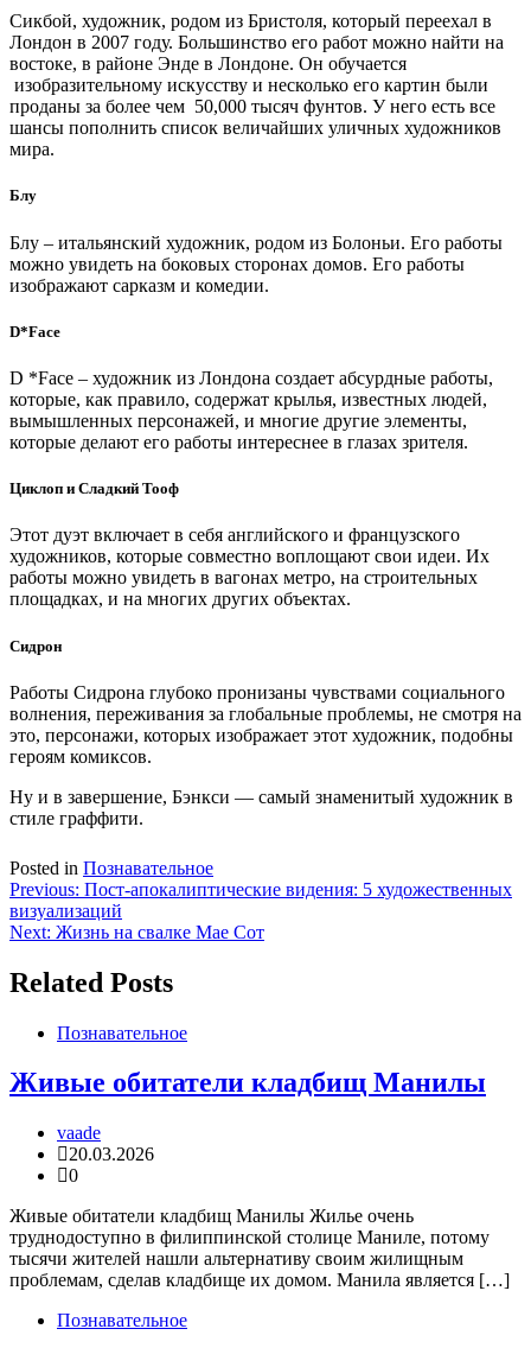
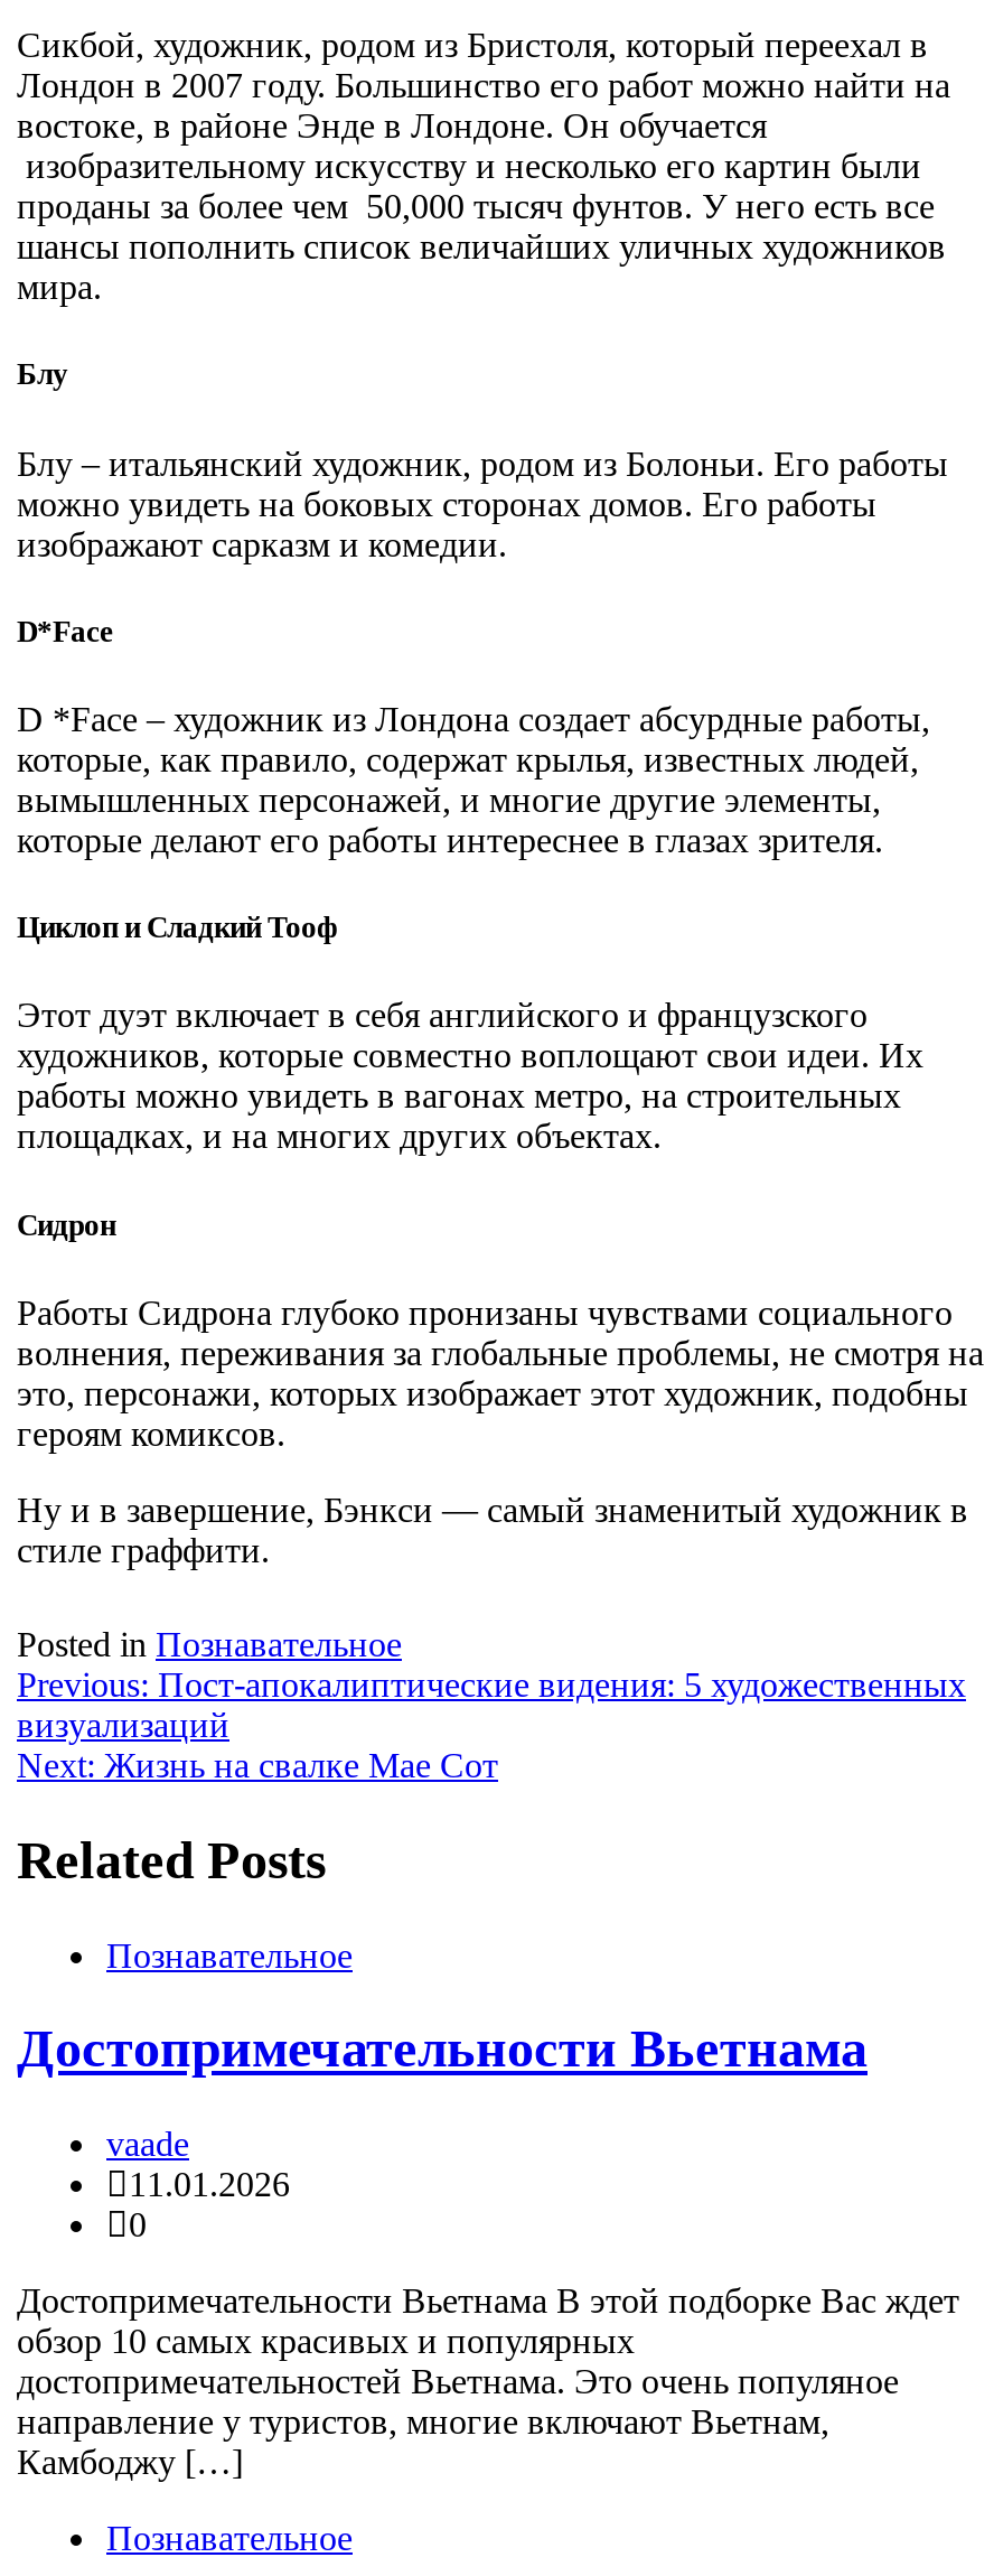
[9,1067,486,1098] Живые обитатели кладбищ Манилы -> [17,2020,868,2078] Достопримечательности Вьетнама
[69,1144,154,1164] 20.03.2026 -> [129,2166,290,2204] 11.01.2026
[9,1206,510,1290] Живые обитатели кладбищ Манилы Жилье очень | труднодоступно в филиппинской столице Маниле, потому | тысячи жителей нашли альтернативу своим жилищным | проблемам, сделав кладбище их домом. Манила является […] -> [17,2282,959,2481] Достопримечательности Вьетнама В этой подборке Вас ждет | обзор 10 самых красивых и популярных | достопримечательностей Вьетнама. Это очень популяное | направление у туристов, многие включают Вьетнам, | Камбоджу […]

